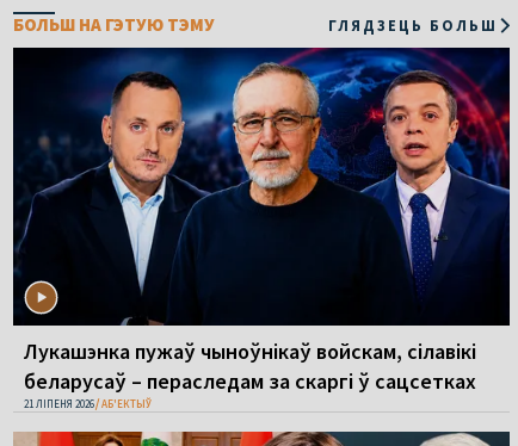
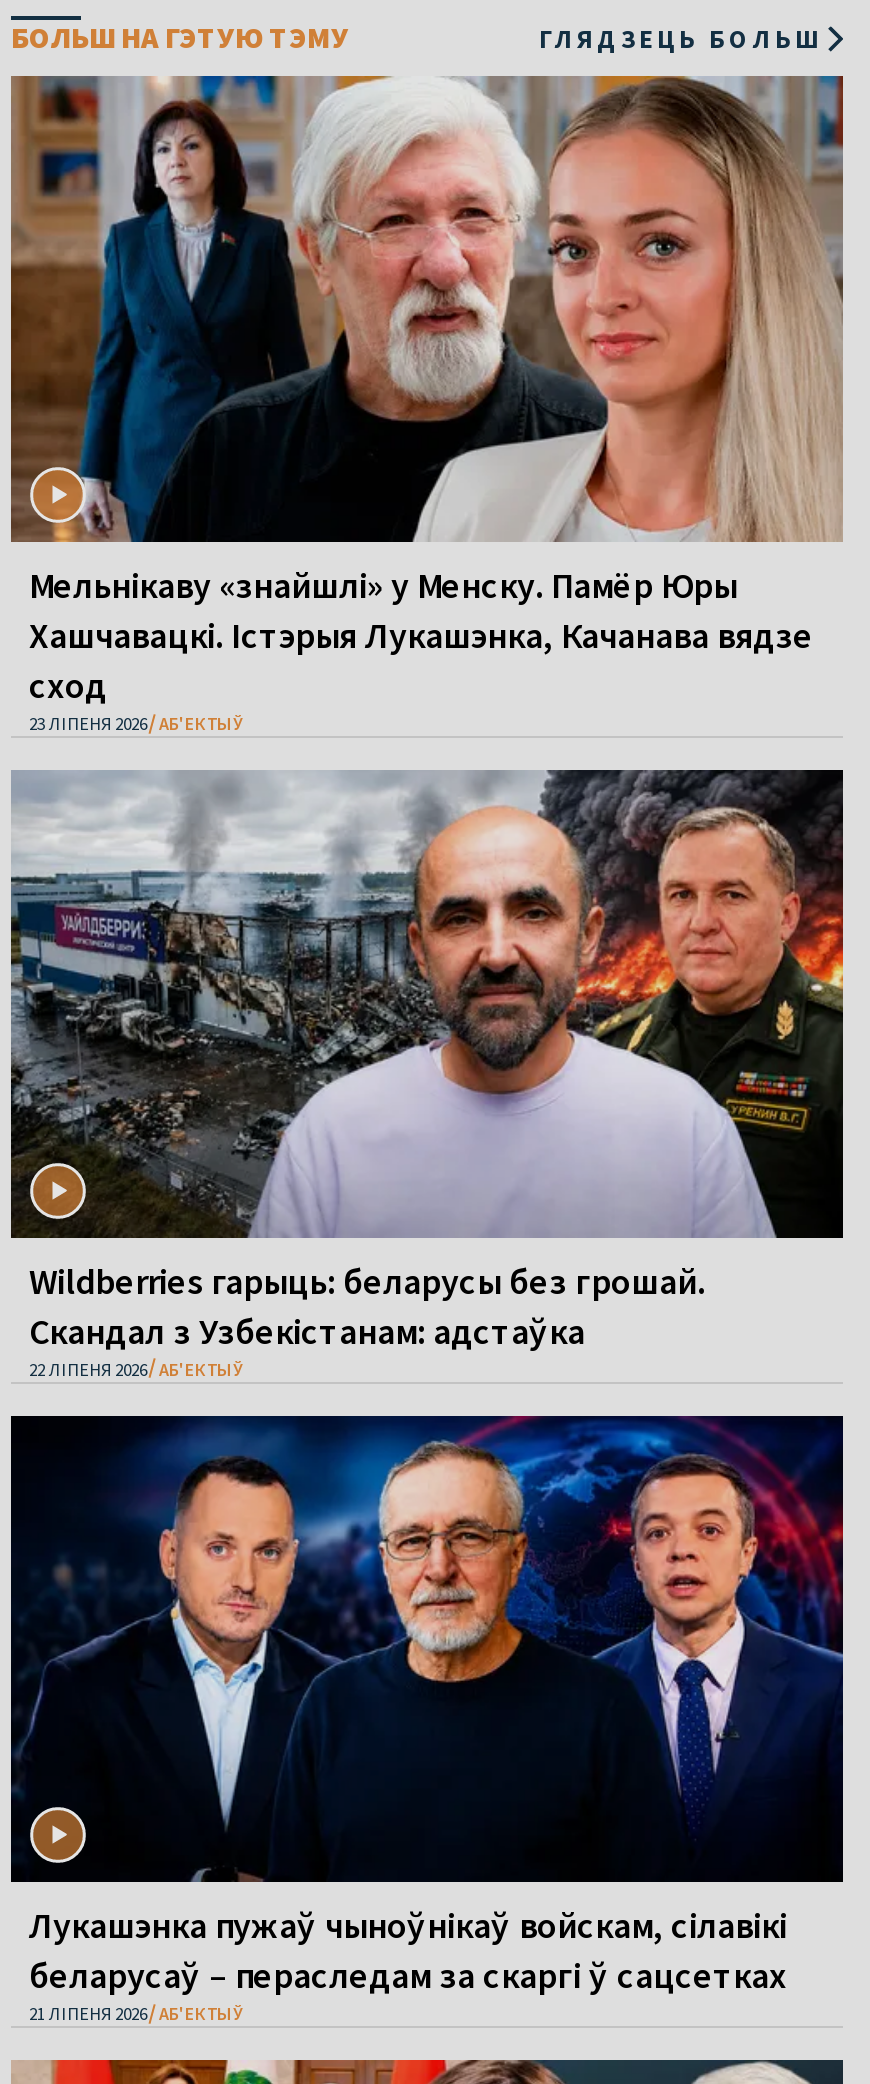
none -> [9,74,845,735] [image] | Мельнікаву «знайшлі» у Менску. Памёр Юры | Хашчавацкі. Істэрыя Лукашэнка, Качанава вядзе | сход | 23 ЛІПЕНЯ 2026 АБ'ЕКТЫЎ
none -> [9,768,845,1380] [image] | Wildberries гарыць: беларусы без грошай. | Скандал з Узбекістанам: адстаўка | 22 ЛІПЕНЯ 2026 АБ'ЕКТЫЎ

